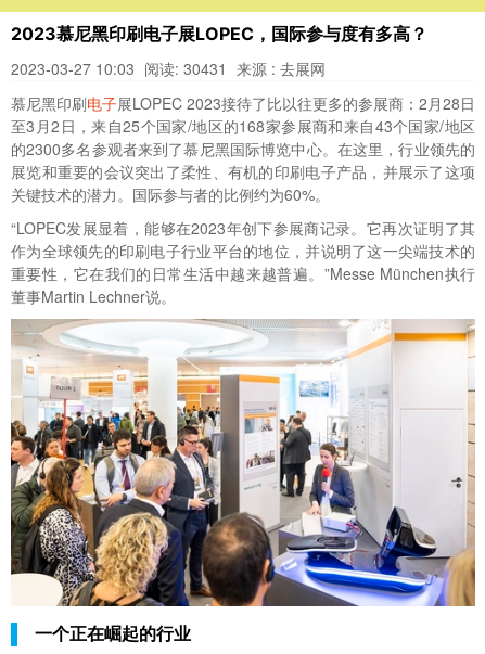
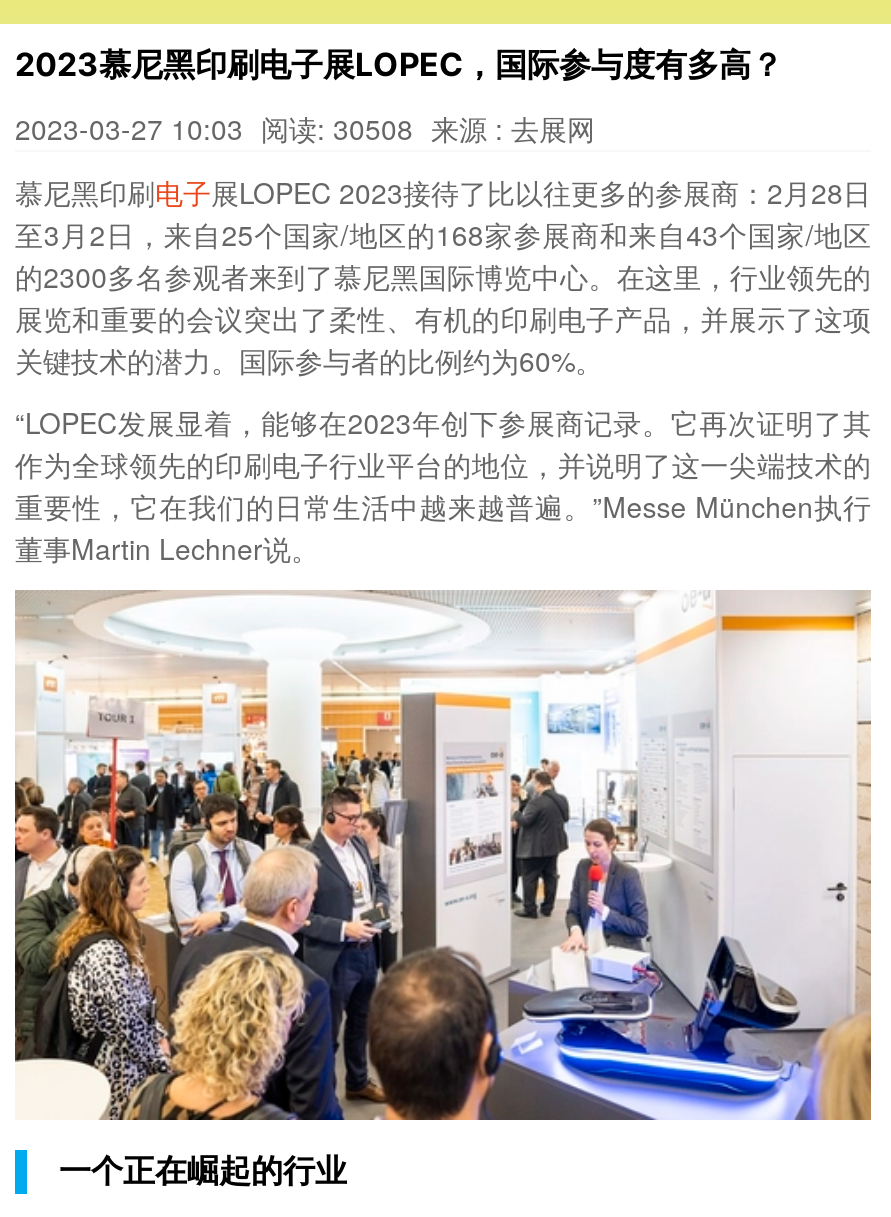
[11,57,326,79] 2023-03-27 10:03 阅读: 30431 来源 : 去展网 -> [15,108,595,148] 2023-03-27 10:03 阅读: 30508 来源 : 去展网

